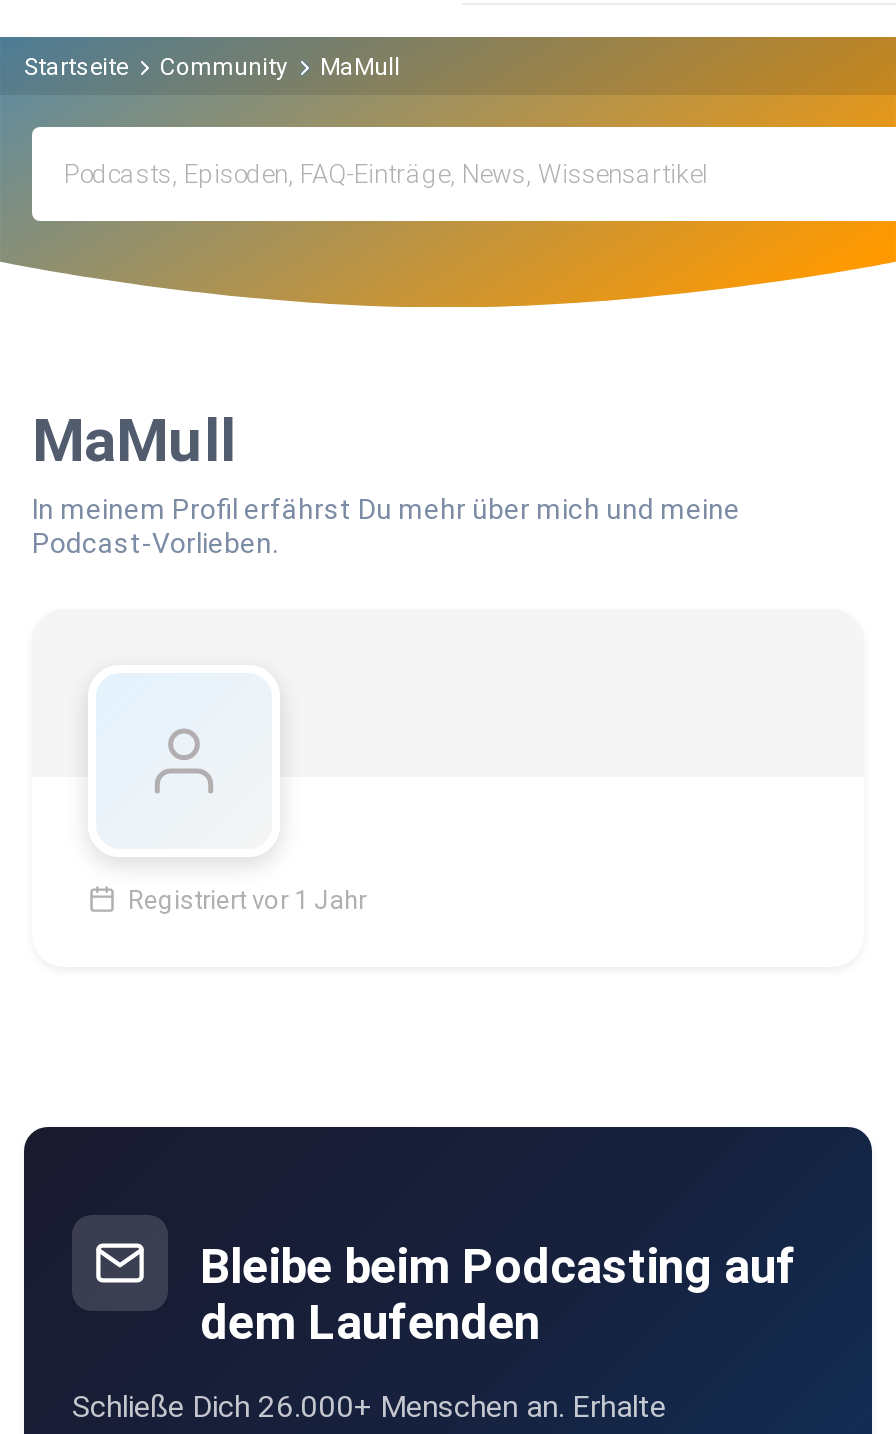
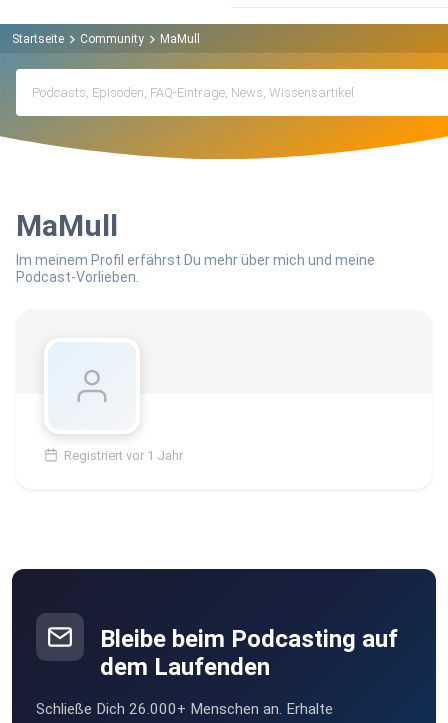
[32,493,740,525] In meinem Profil erfährst Du mehr über mich und meine -> [16,252,375,268] Im meinem Profil erfährst Du mehr über mich und meine

